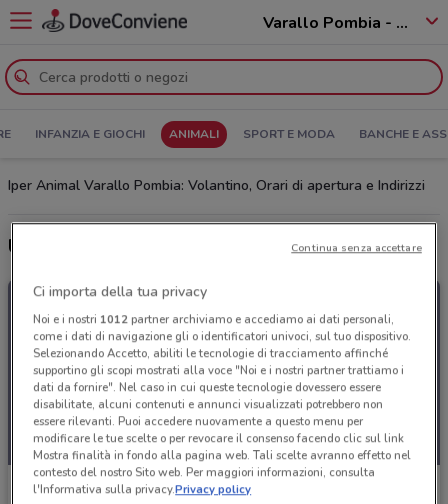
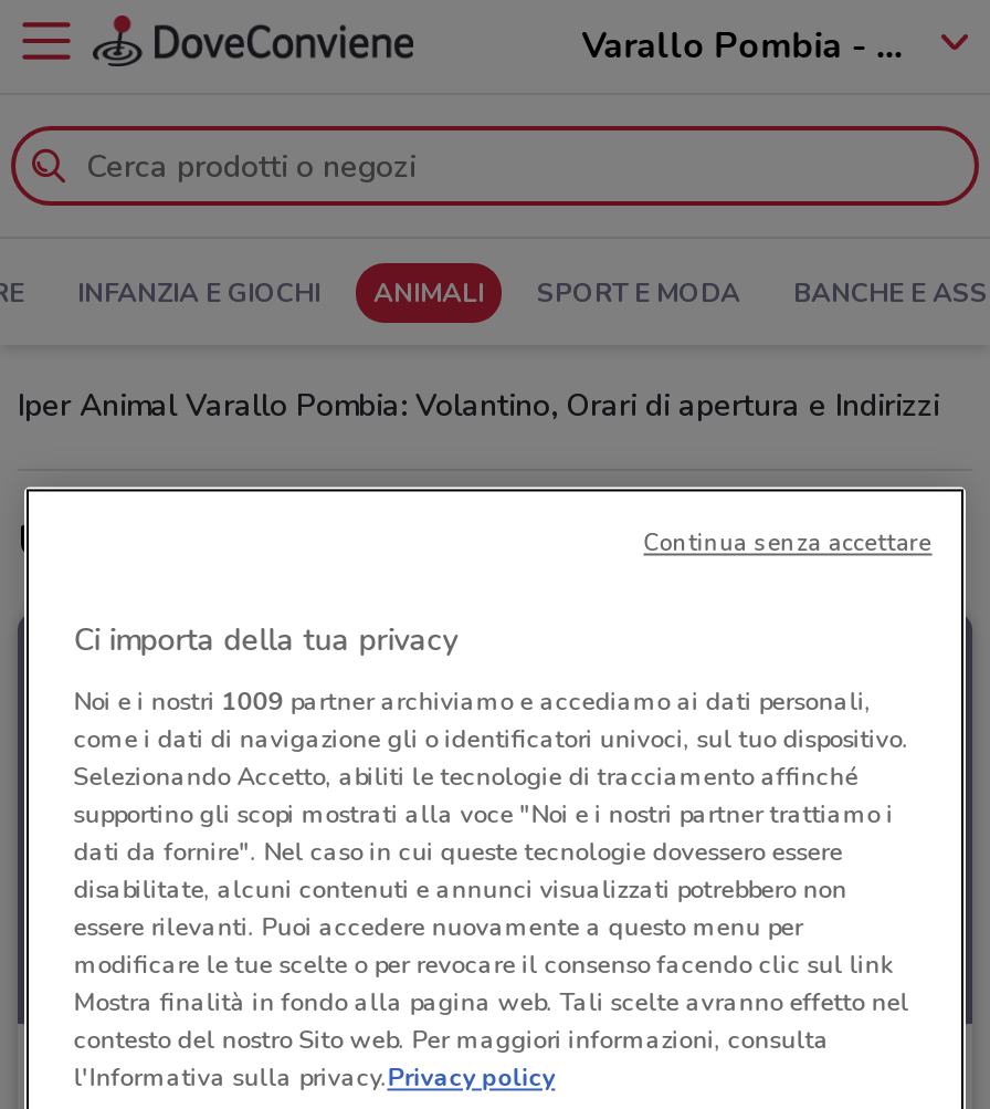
[33,311,394,327] Noi e i nostri 1012 partner archiviamo e accediamo ai dati personali, -> [73,684,871,719] Noi e i nostri 1009 partner archiviamo e accediamo ai dati personali,

